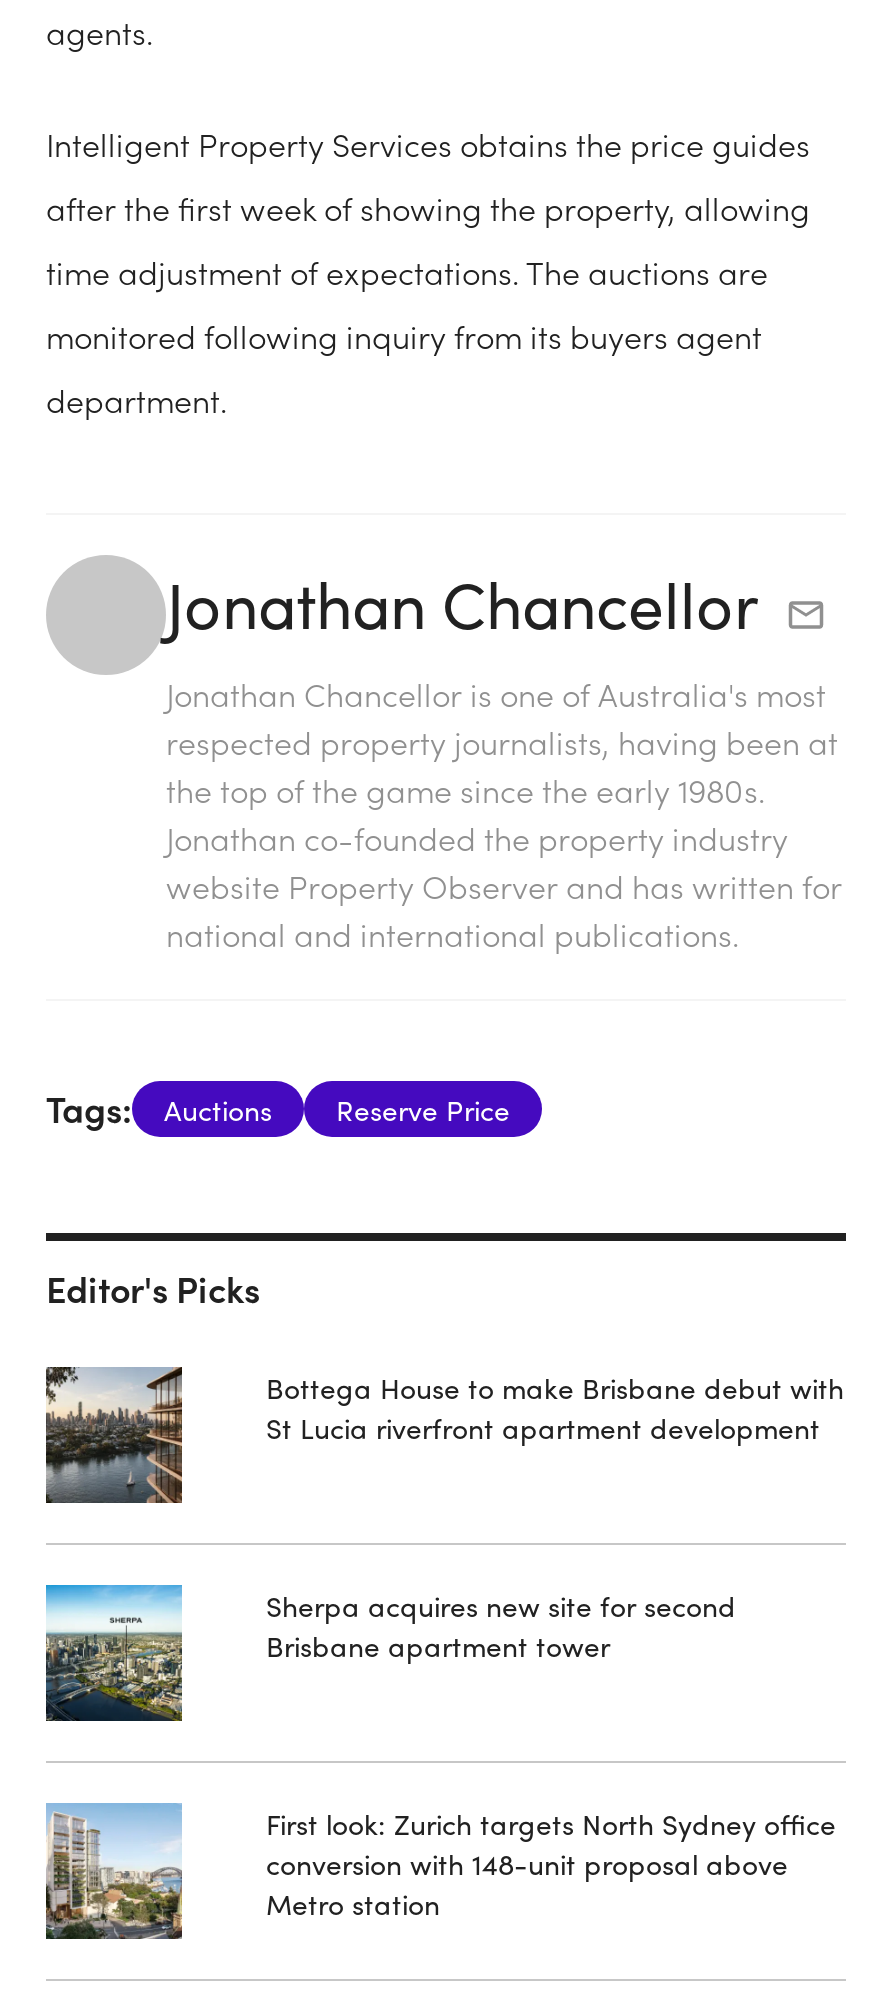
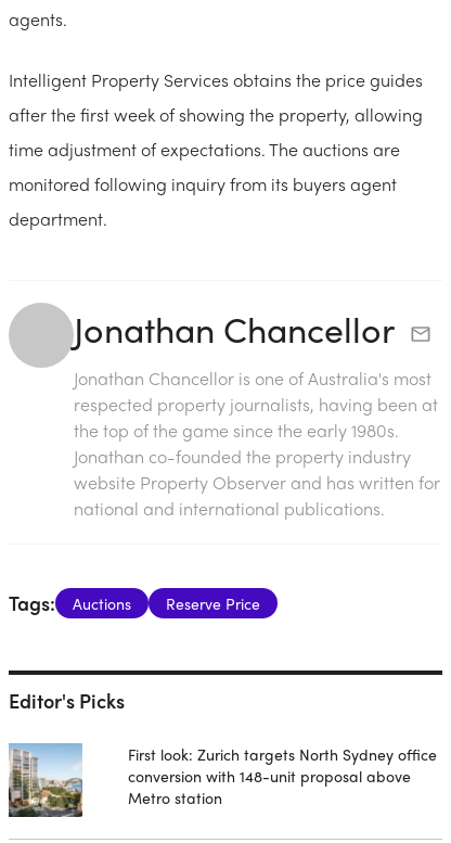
[44,1365,184,1503] [image] -> none
[266,1367,844,1447] Bottega House to make Brisbane debut with | St Lucia riverfront apartment development -> none
[44,1583,184,1723] [image] -> none
[266,1585,736,1665] Sherpa acquires new site for second | Brisbane apartment tower -> none

